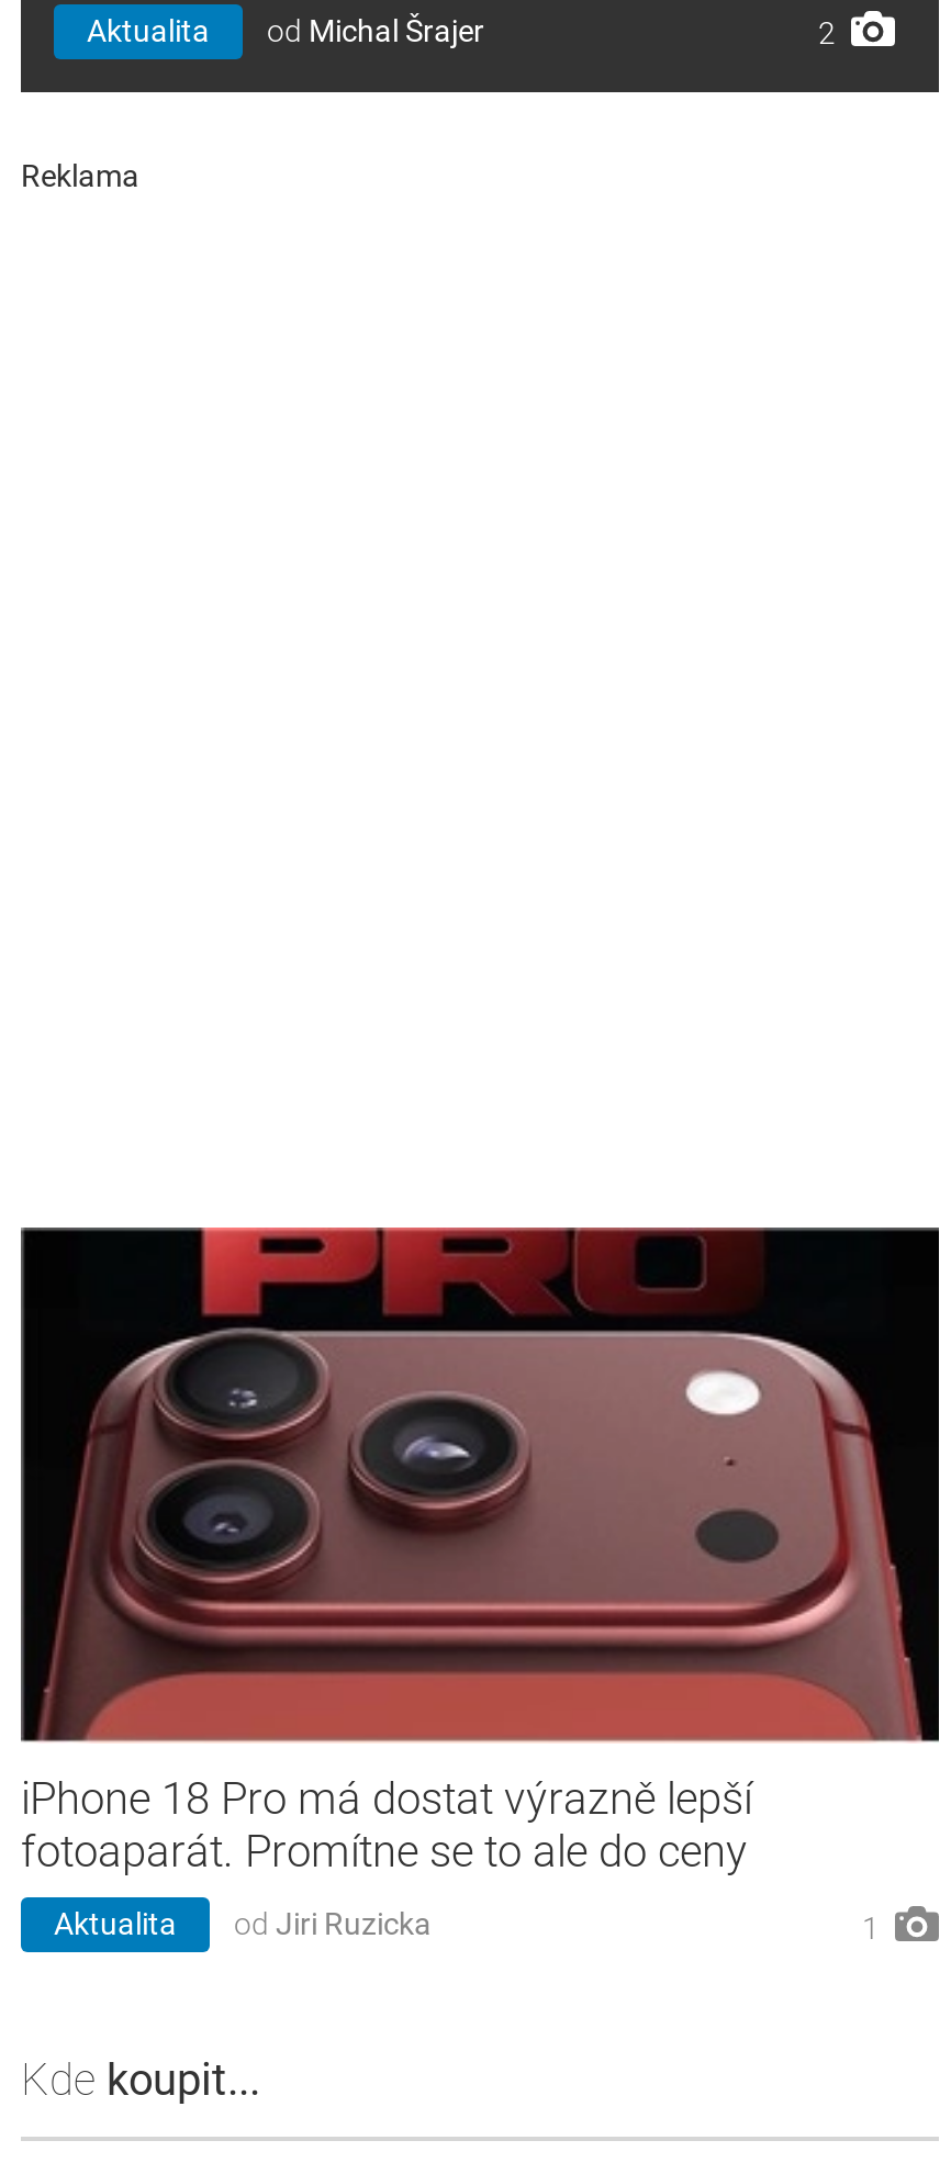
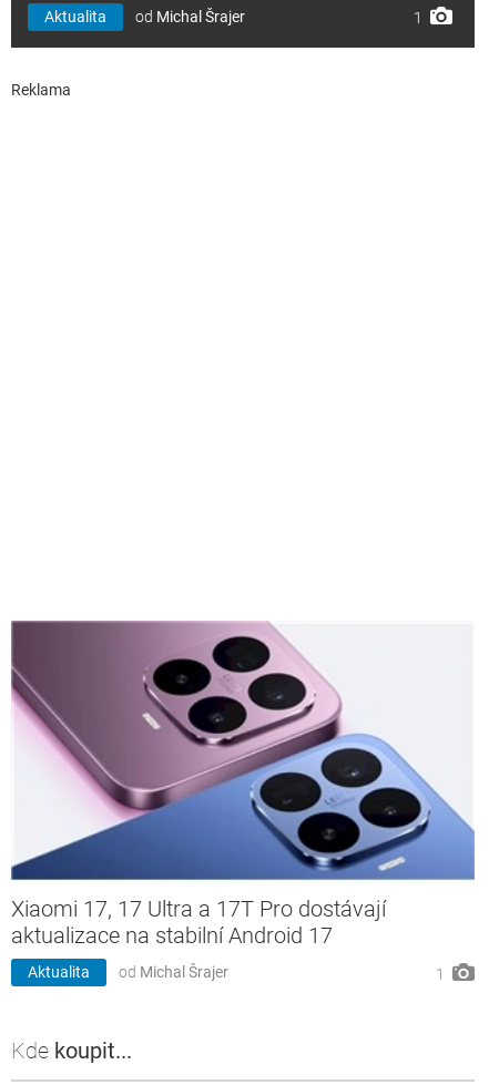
[818,15,836,50] 2 -> [414,9,422,26] 1
[19,1225,941,1877] [image] | iPhone 18 Pro má dostat výrazně lepší | fotoaparát. Promítne se to ale do ceny -> [11,621,475,949] [image] | Xiaomi 17, 17 Ultra a 17T Pro dostávají | aktualizace na stabilní Android 17
[234,1906,432,1941] od Jiri Ruzicka -> [119,963,228,981] od Michal Šrajer

